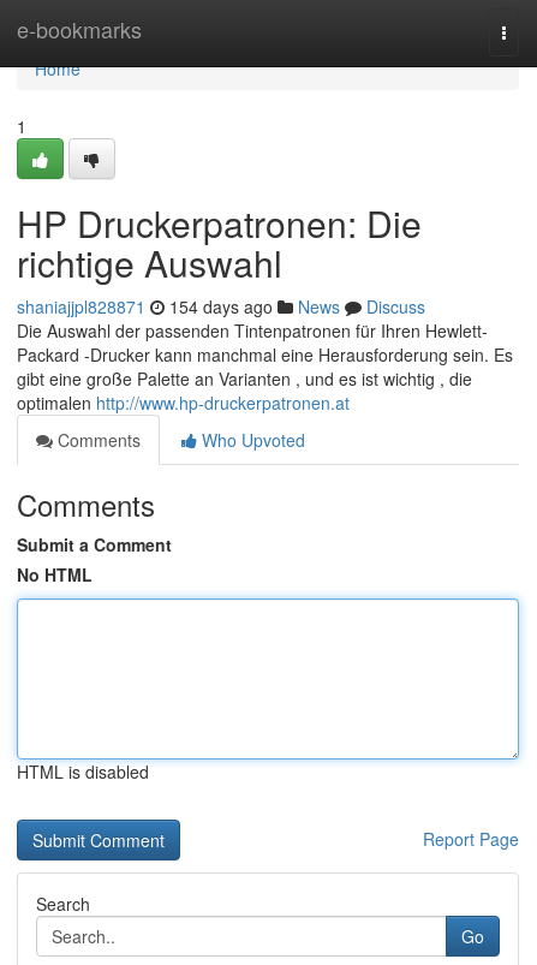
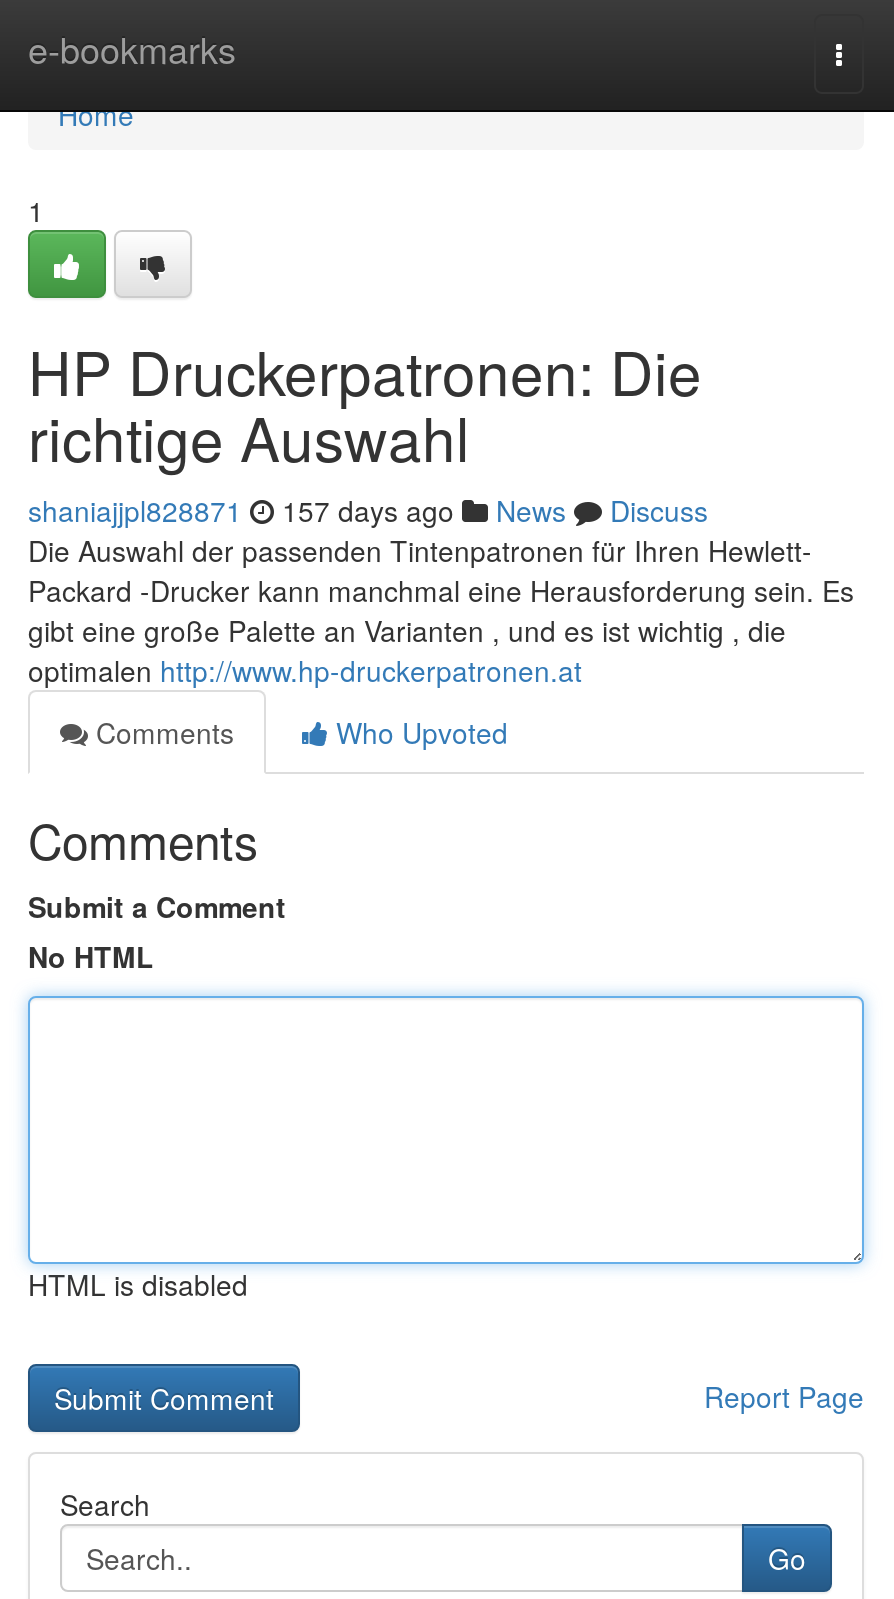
[17,294,425,318] shaniajjpl828871 154 days ago News Discuss -> [28,490,708,530] shaniajjpl828871 157 days ago News Discuss

